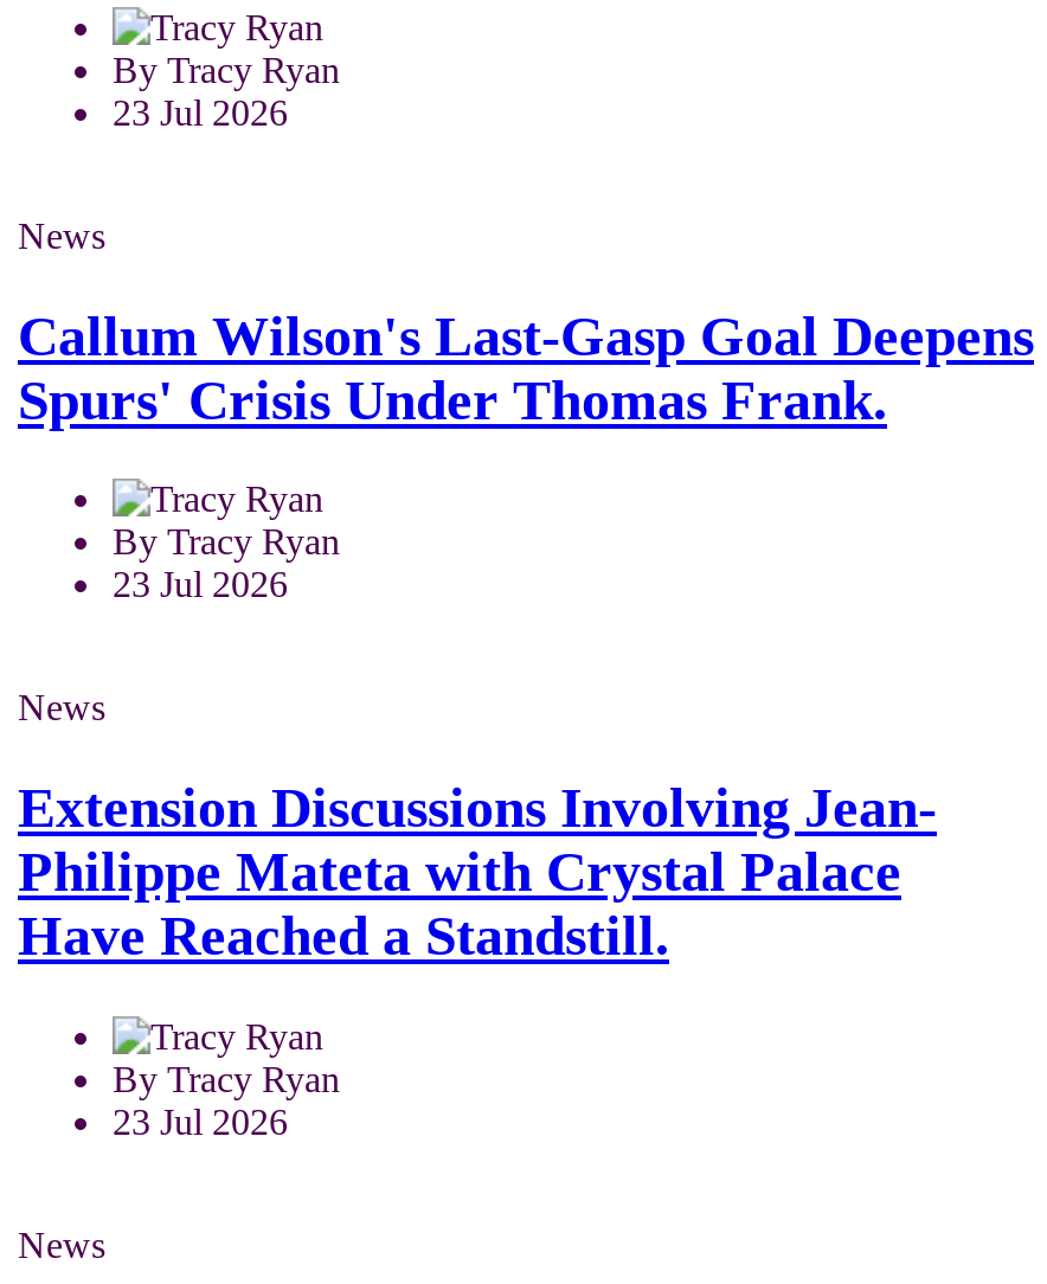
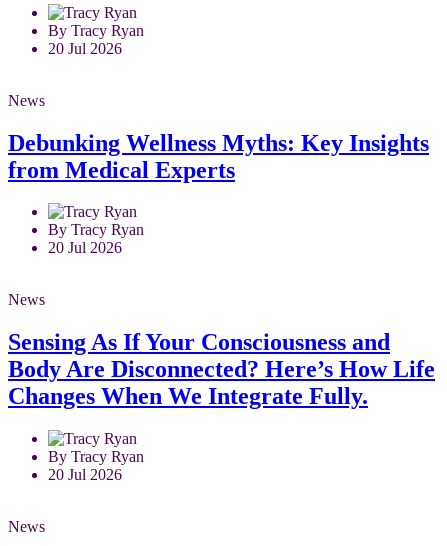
[113,91,288,132] 23 Jul 2026 -> [48,40,122,57] 20 Jul 2026
[18,304,1034,430] Callum Wilson's Last-Gasp Goal Deepens | Spurs' Crisis Under Thomas Frank. -> [8,129,429,182] Debunking Wellness Myths: Key Insights | from Medical Experts
[113,565,288,605] 23 Jul 2026 -> [48,239,122,256] 20 Jul 2026
[18,778,937,967] Extension Discussions Involving Jean- | Philippe Mateta with Crystal Palace | Have Reached a Standstill. -> [8,329,435,409] Sensing As If Your Consciousness and | Body Are Disconnected? Here’s How Life | Changes When We Integrate Fully.
[113,1102,288,1142] 23 Jul 2026 -> [48,466,122,483] 20 Jul 2026

